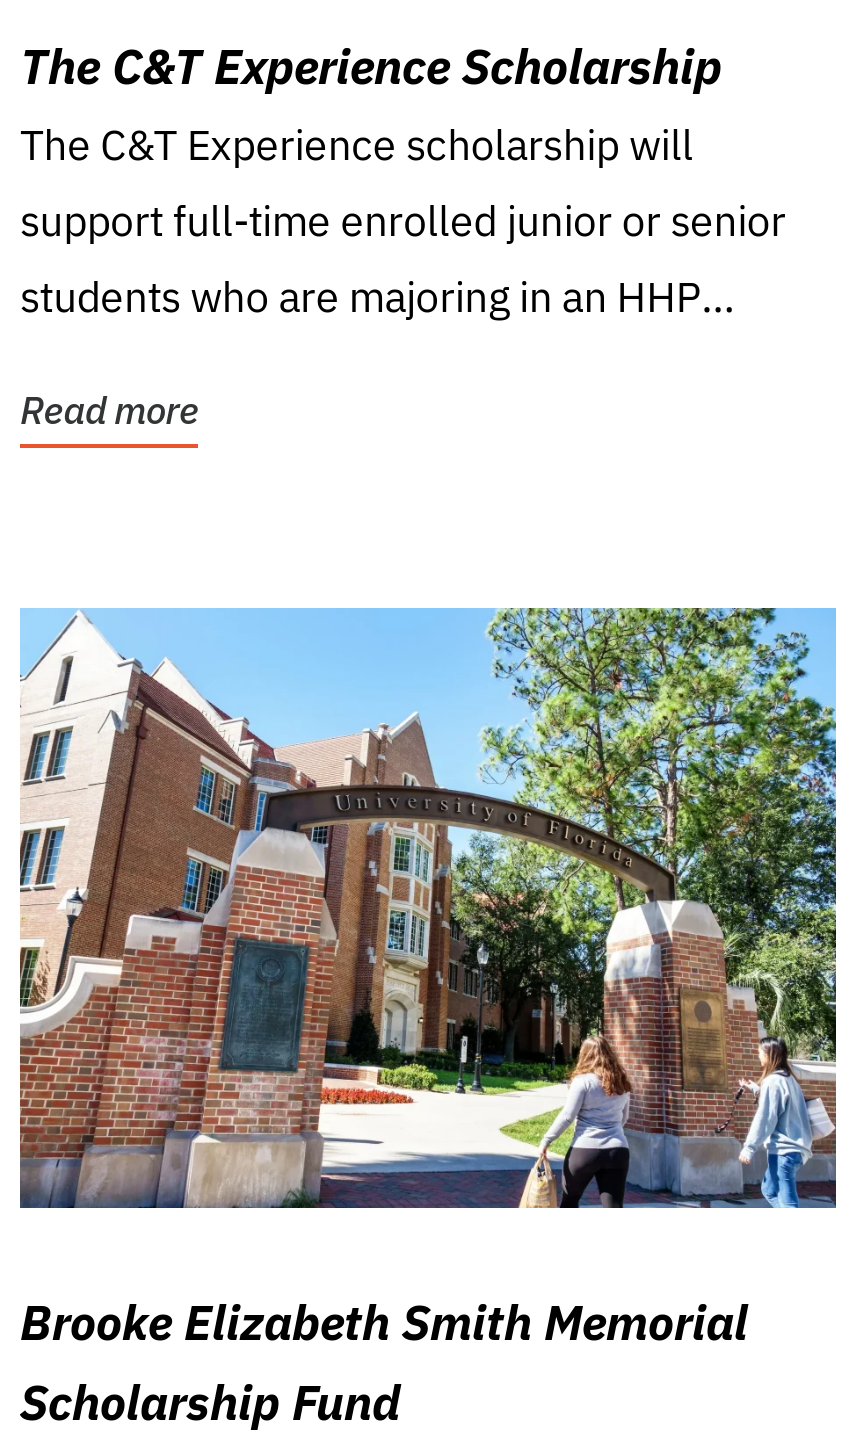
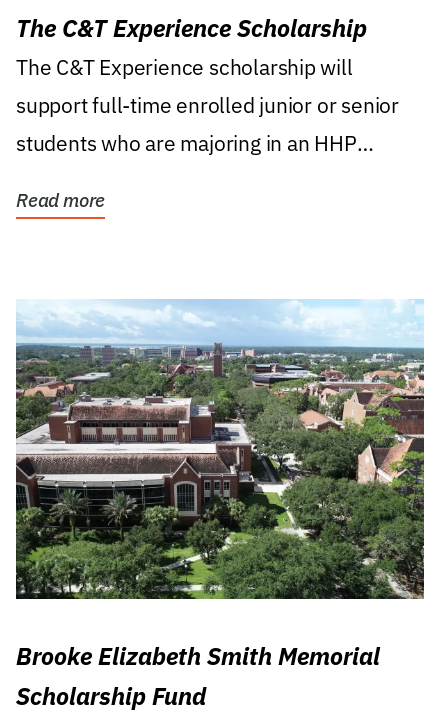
[18,606,838,1210] [image] -> [15,299,425,600] [image]

